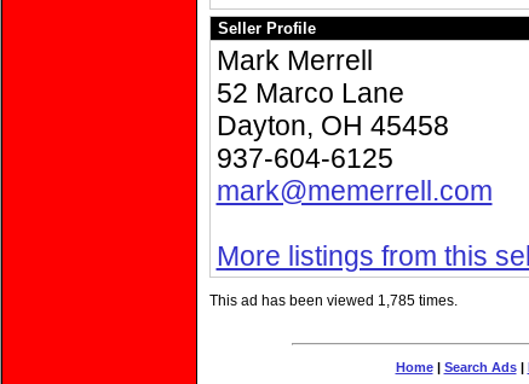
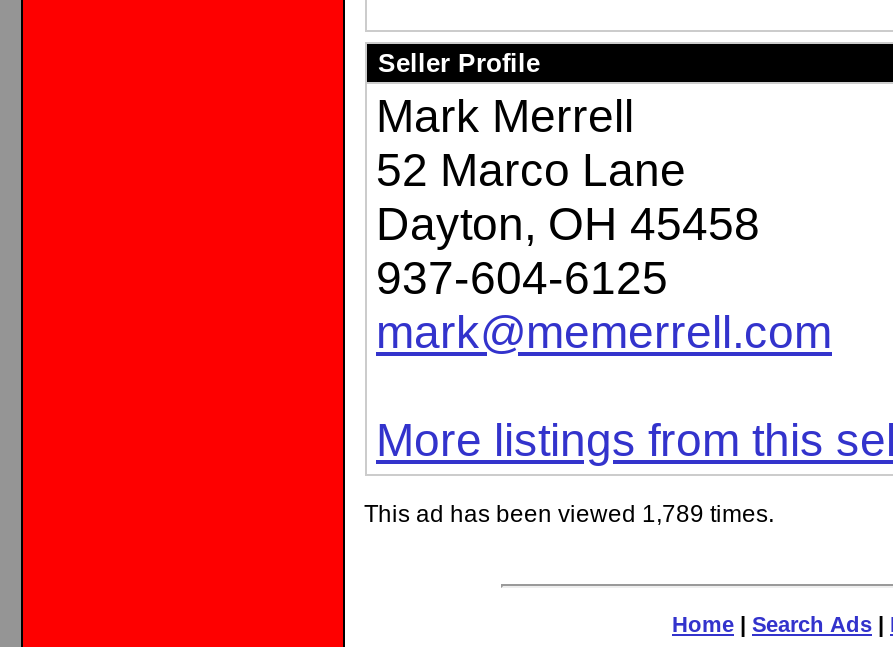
[209,292,457,309] This ad has been viewed 1,785 times. -> [364,500,774,528] This ad has been viewed 1,789 times.

